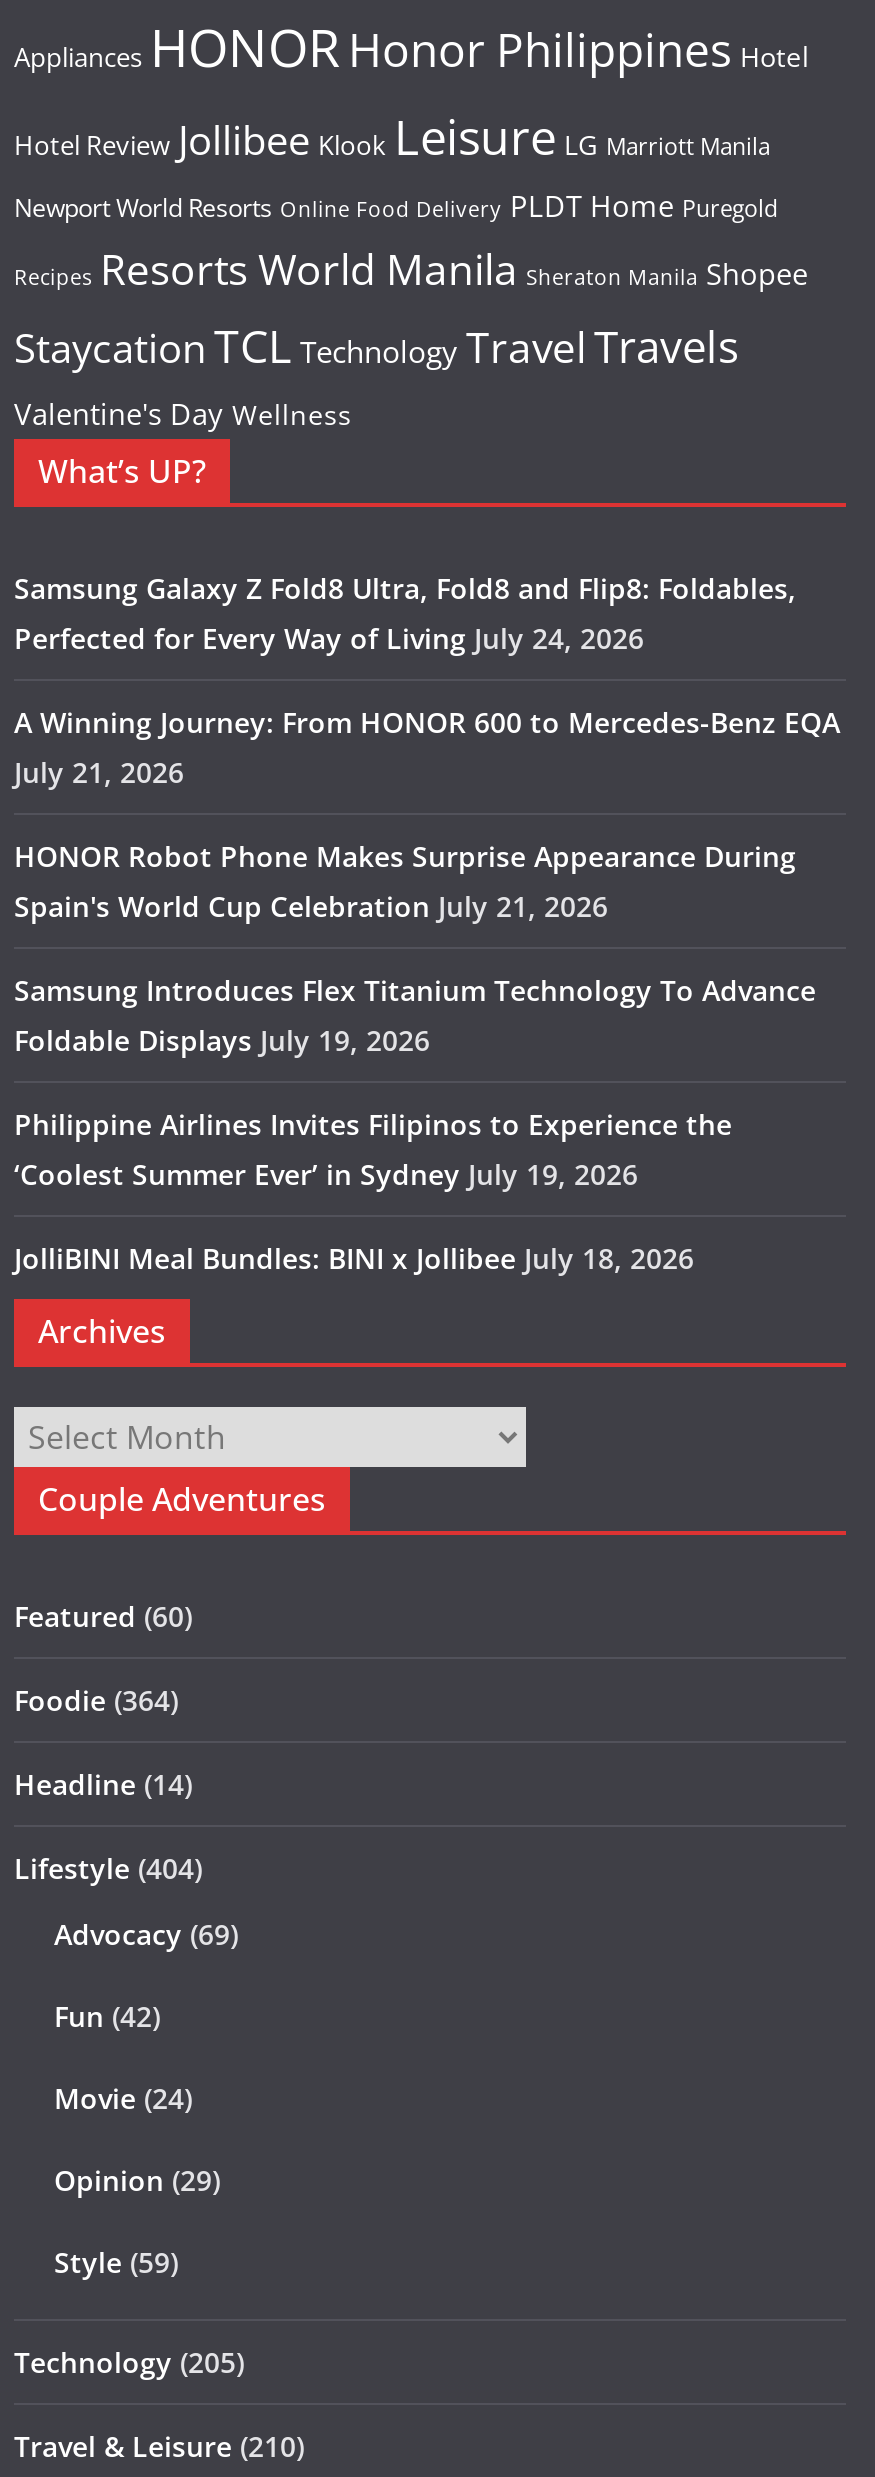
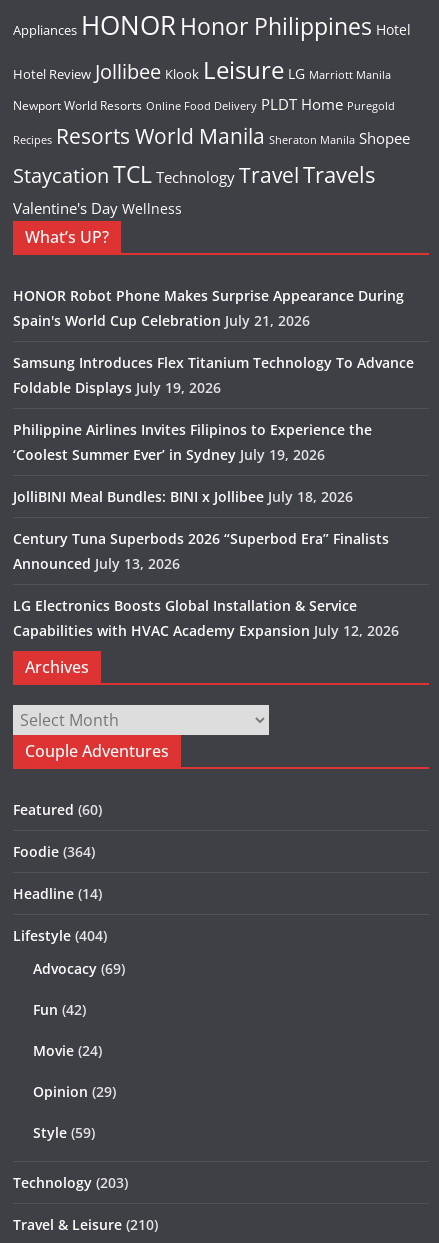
[14,569,840,791] Samsung Galaxy Z Fold8 Ultra, Fold8 and Flip8: Foldables, | Perfected for Every Way of Living July 24, 2026 | A Winning Journey: From HONOR 600 to Mercedes-Benz EQA | July 21, 2026 -> none
moved [14,837,816,1277] -> [13,286,414,506]: HONOR Robot Phone Makes Surprise Appearance During | Spain's World Cup Celebration July 21, 2026 | Samsung Introduces Flex Titanium Technology To Advance | Foldable Displays July 19, 2026 | Philippine Airlines Invites Filipinos to Experience the | ‘Coolest Summer Ever’ in Sydney July 19, 2026 | JolliBINI Meal Bundles: BINI x Jollibee July 18, 2026
none -> [13,529,399,640] Century Tuna Superbods 2026 “Superbod Era” Finalists | Announced July 13, 2026 | LG Electronics Boosts Global Installation & Service | Capabilities with HVAC Academy Expansion July 12, 2026
[14,2343,244,2381] Technology (205) -> [13,1173,128,1192] Technology (203)

